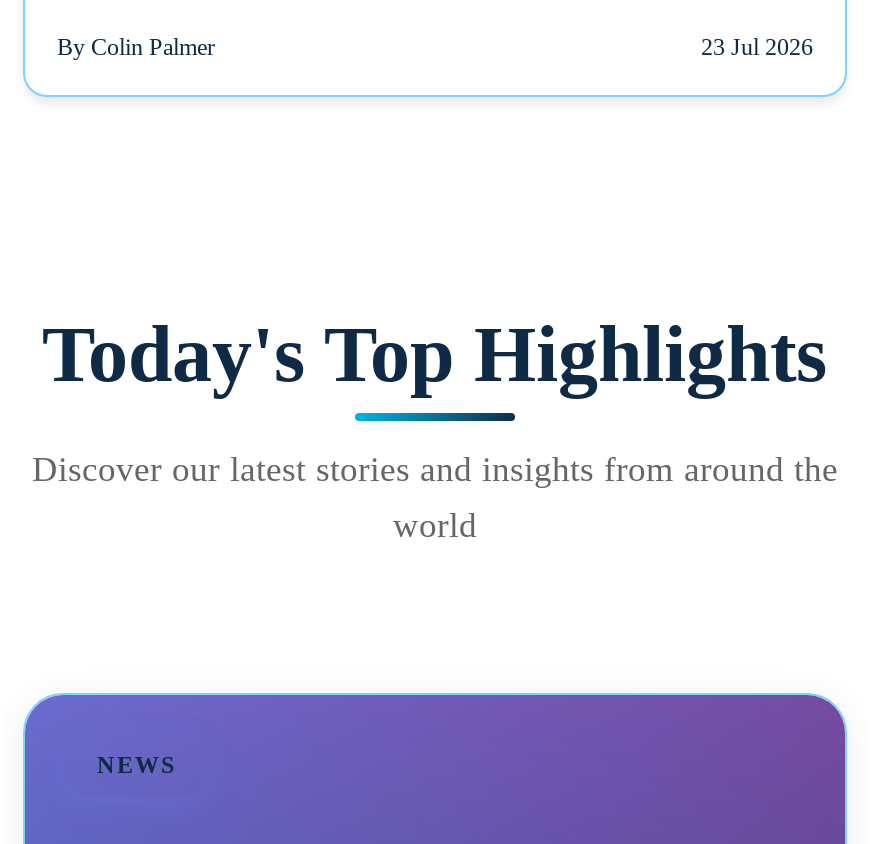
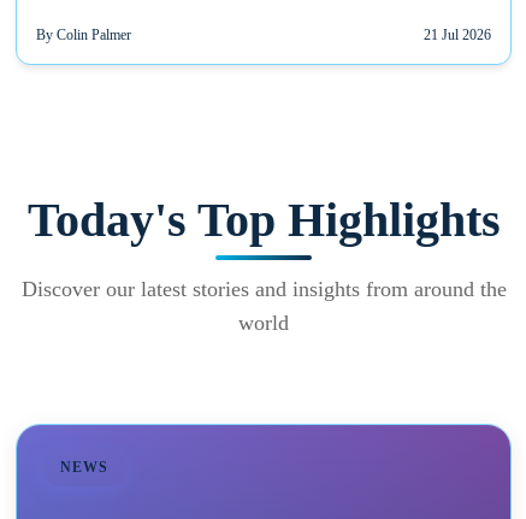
[701,32,813,60] 23 Jul 2026 -> [424,26,491,43] 21 Jul 2026

